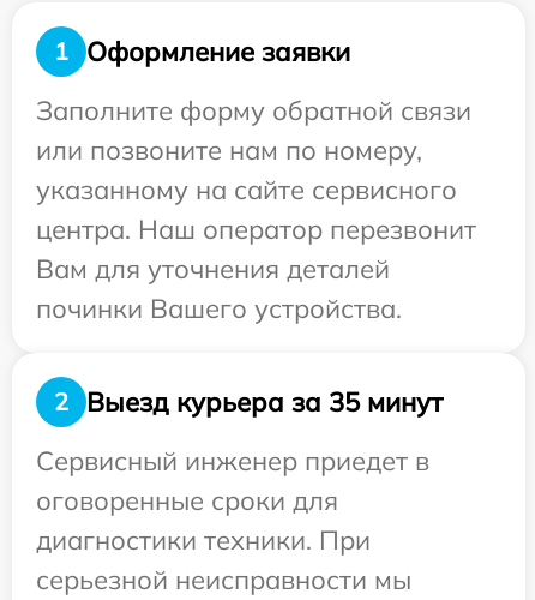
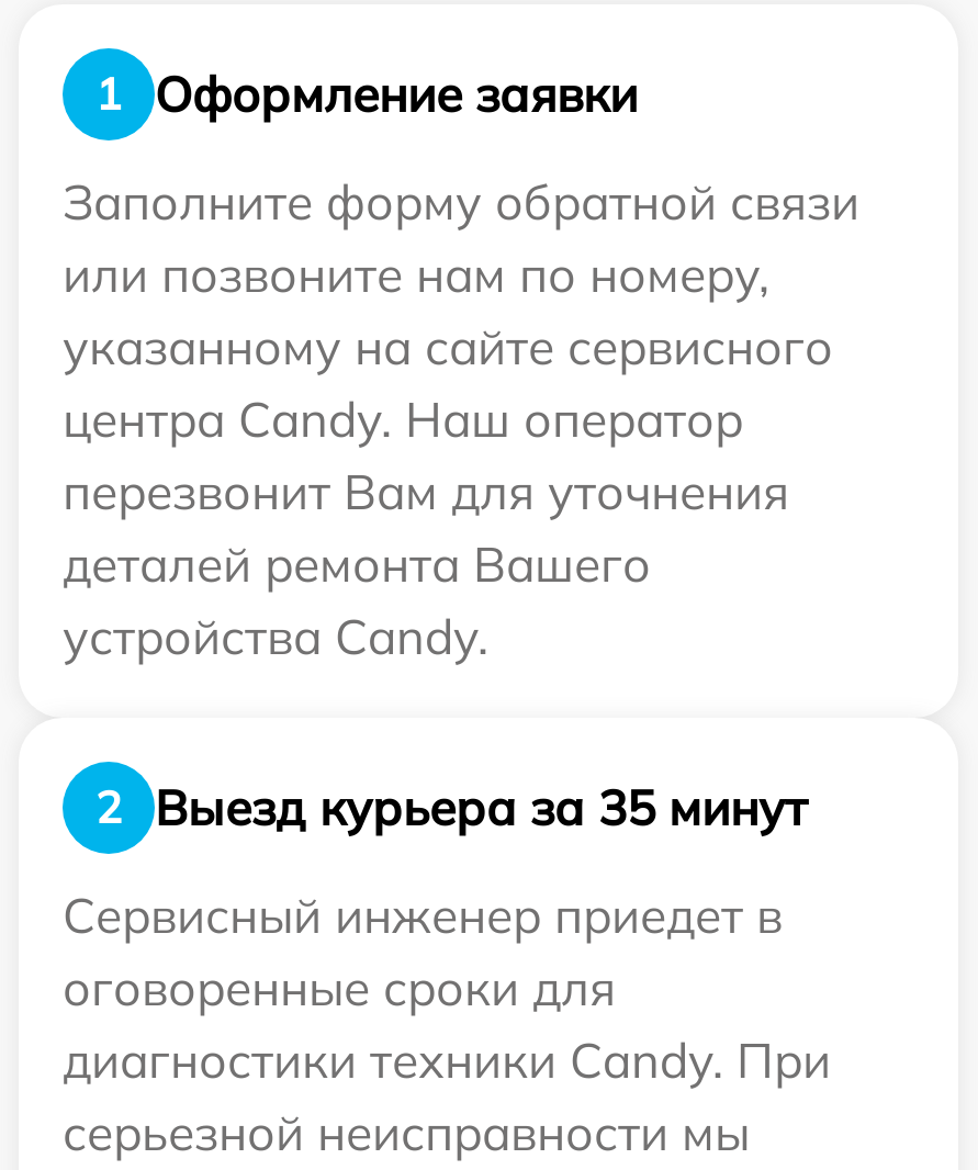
[36,212,476,325] центра. Наш оператор перезвонит | Вам для уточнения деталей | починки Вашего устройства. -> [63,389,789,667] центра Candy. Наш оператор | перезвонит Вам для уточнения | деталей ремонта Вашего | устройства Candy.
[36,523,371,557] диагностики техники. При -> [63,1030,831,1091] диагностики техники Candy. При

